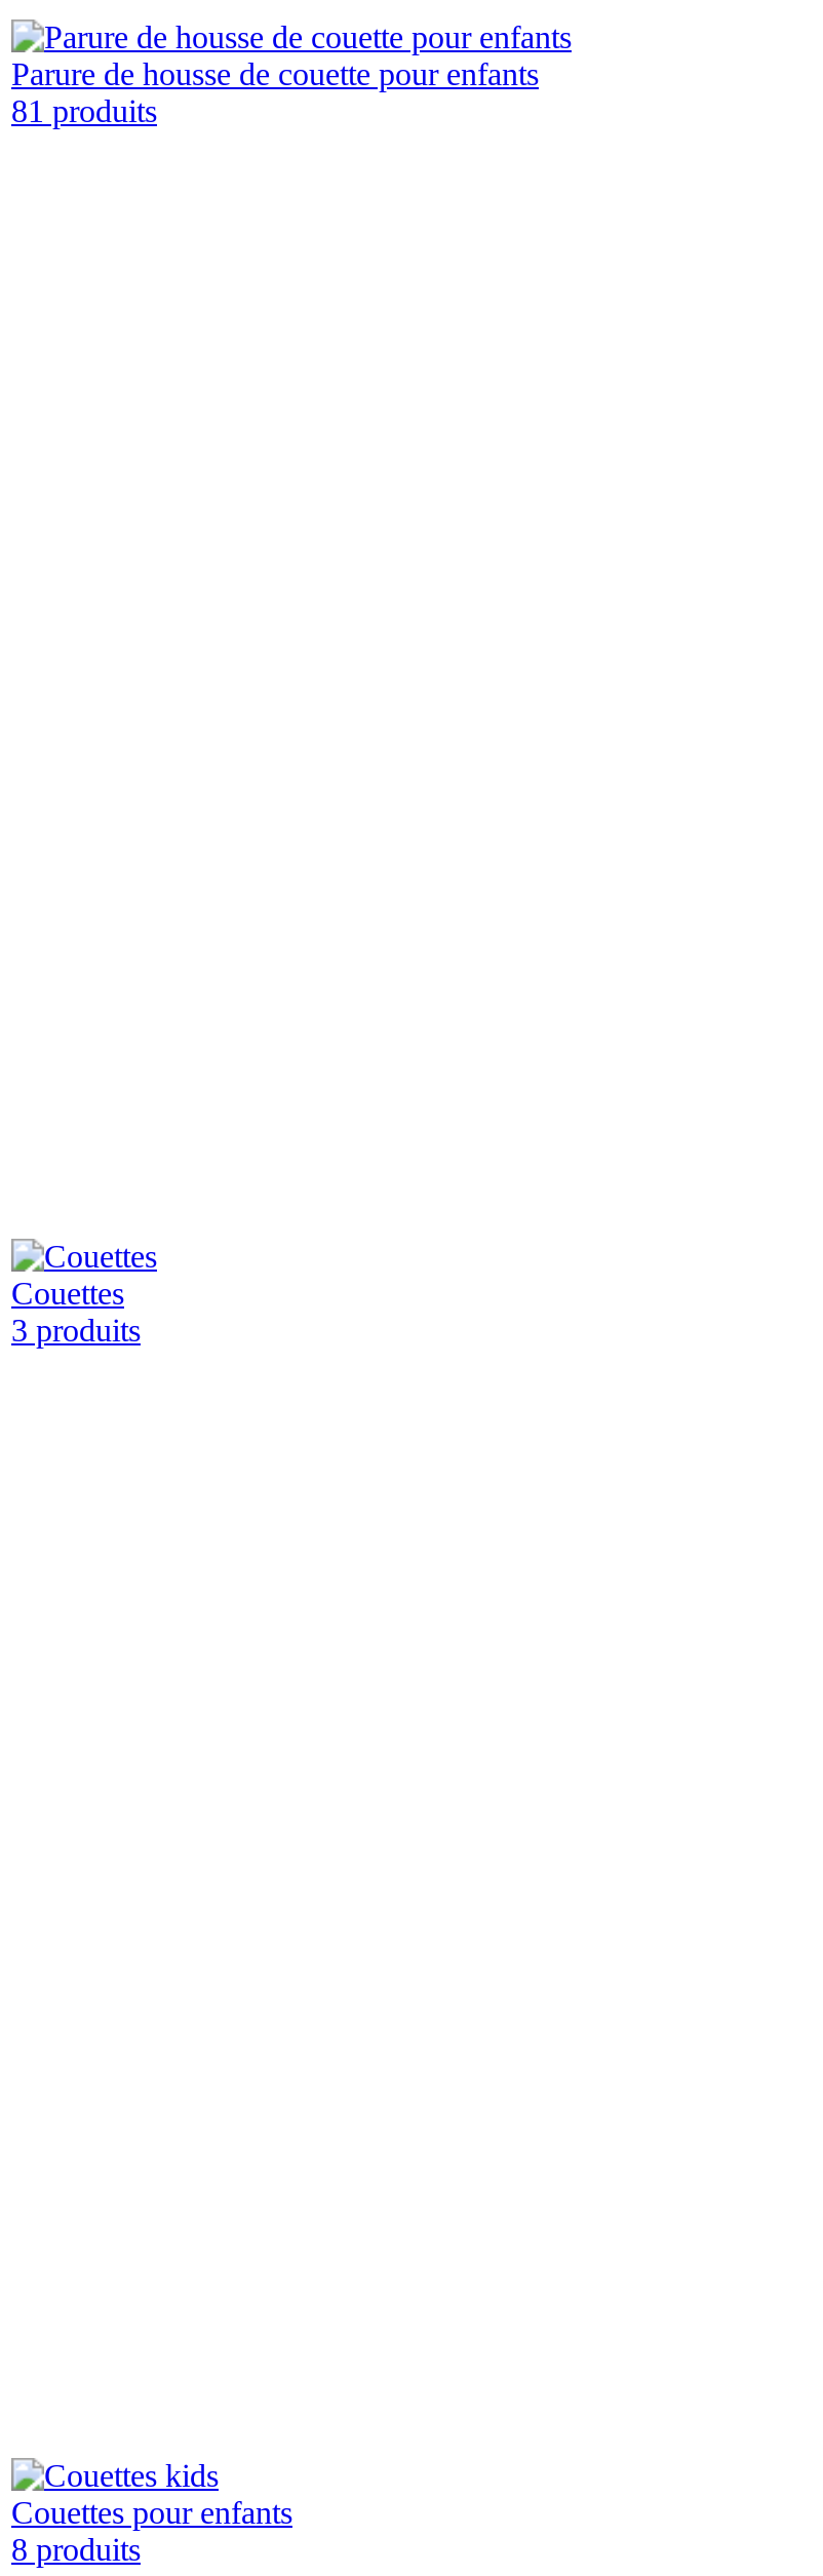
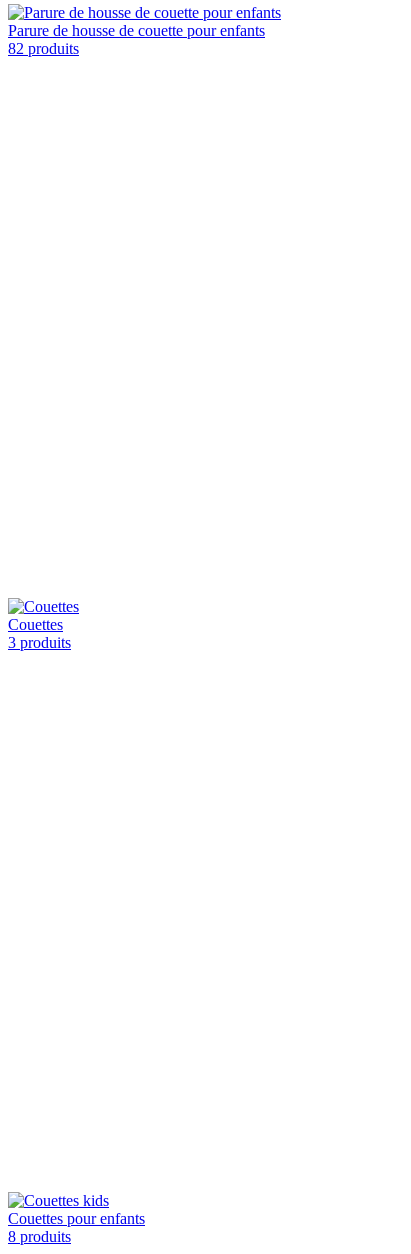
[11,93,157,128] 81 produits -> [8,40,79,57] 82 produits

